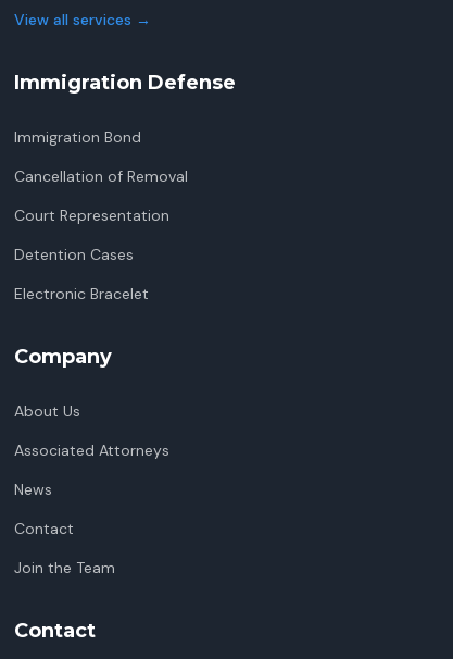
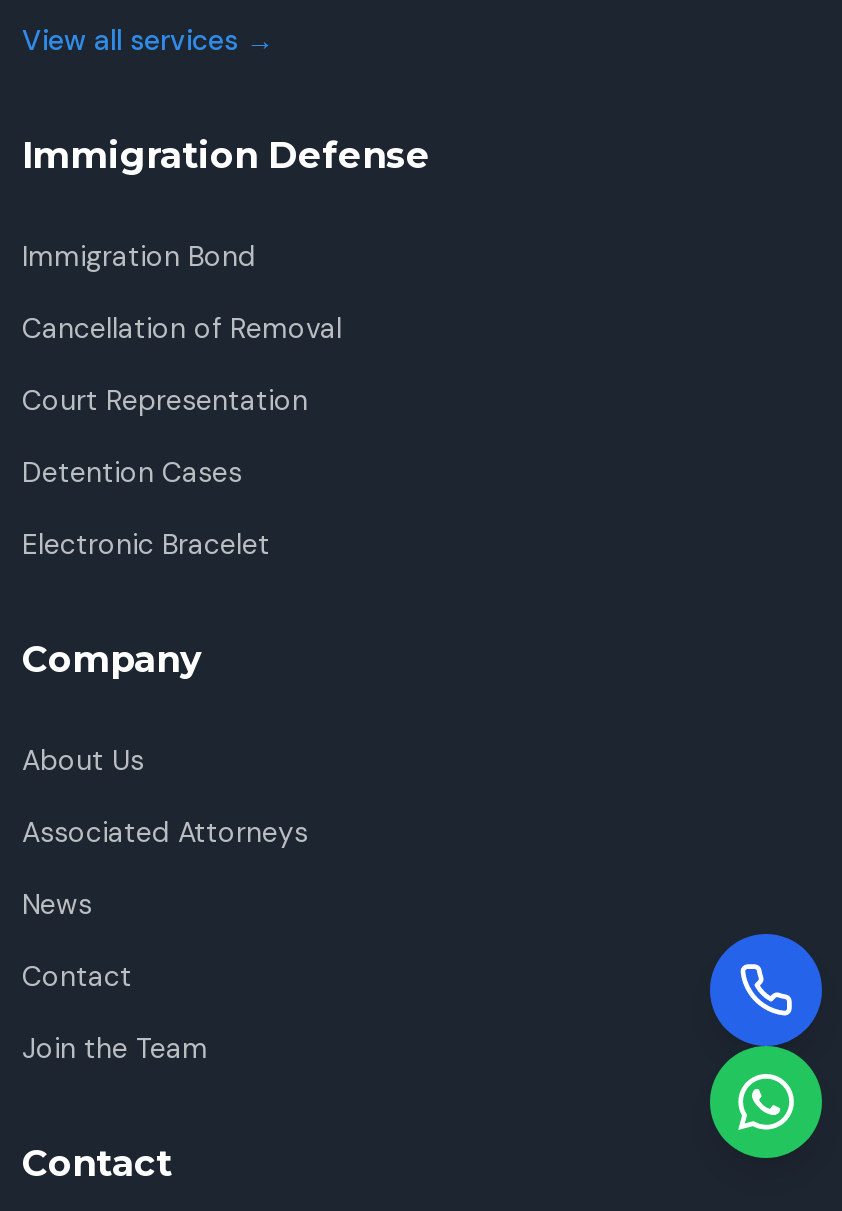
none -> [708,932,824,1160] [image]

